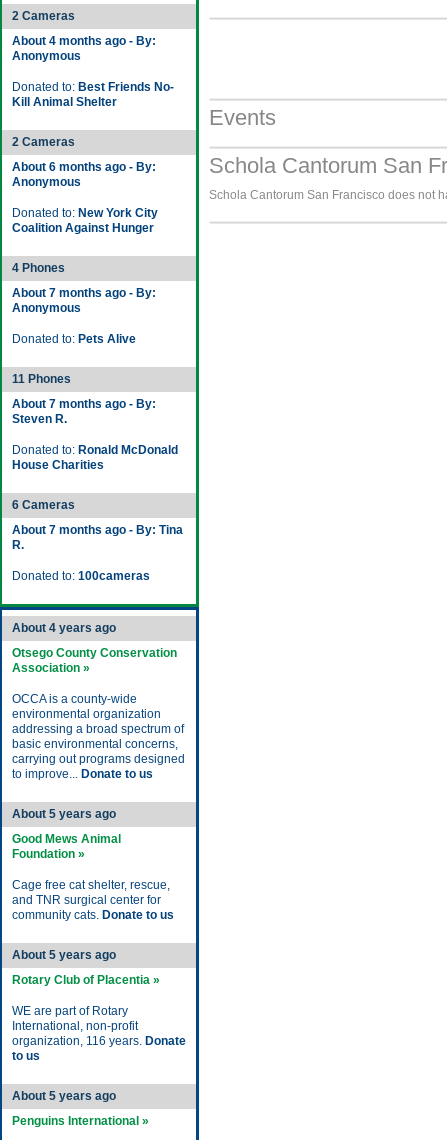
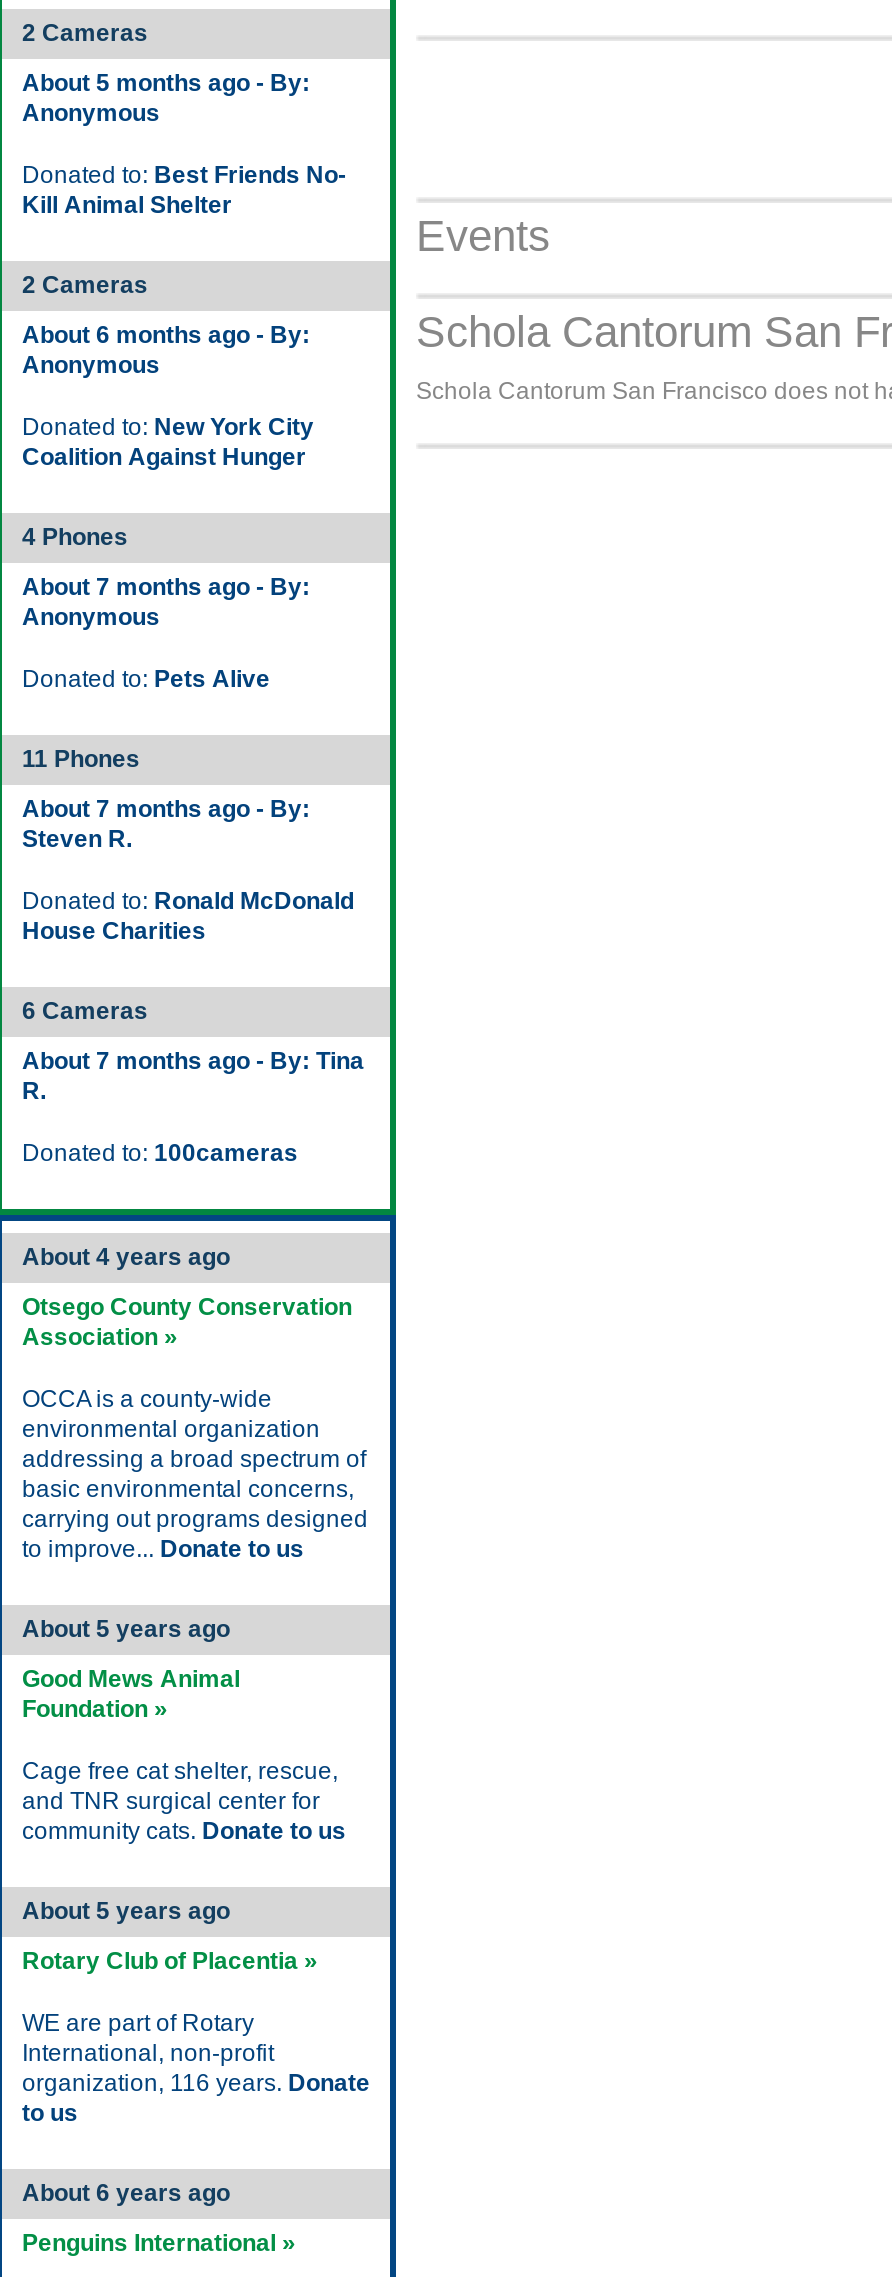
[12,34,156,48] About 4 months ago - By: -> [22,69,310,97] About 5 months ago - By:
[12,1089,116,1103] About 5 years ago -> [22,2179,230,2207] About 6 years ago

